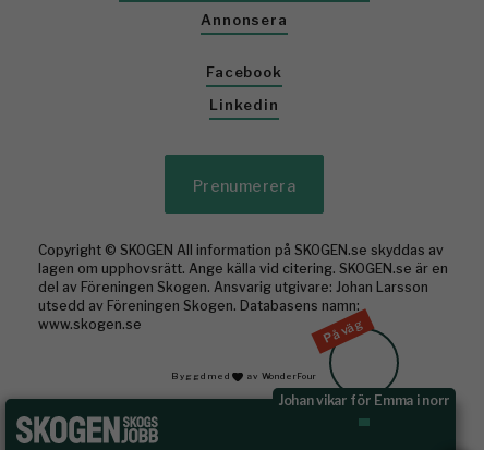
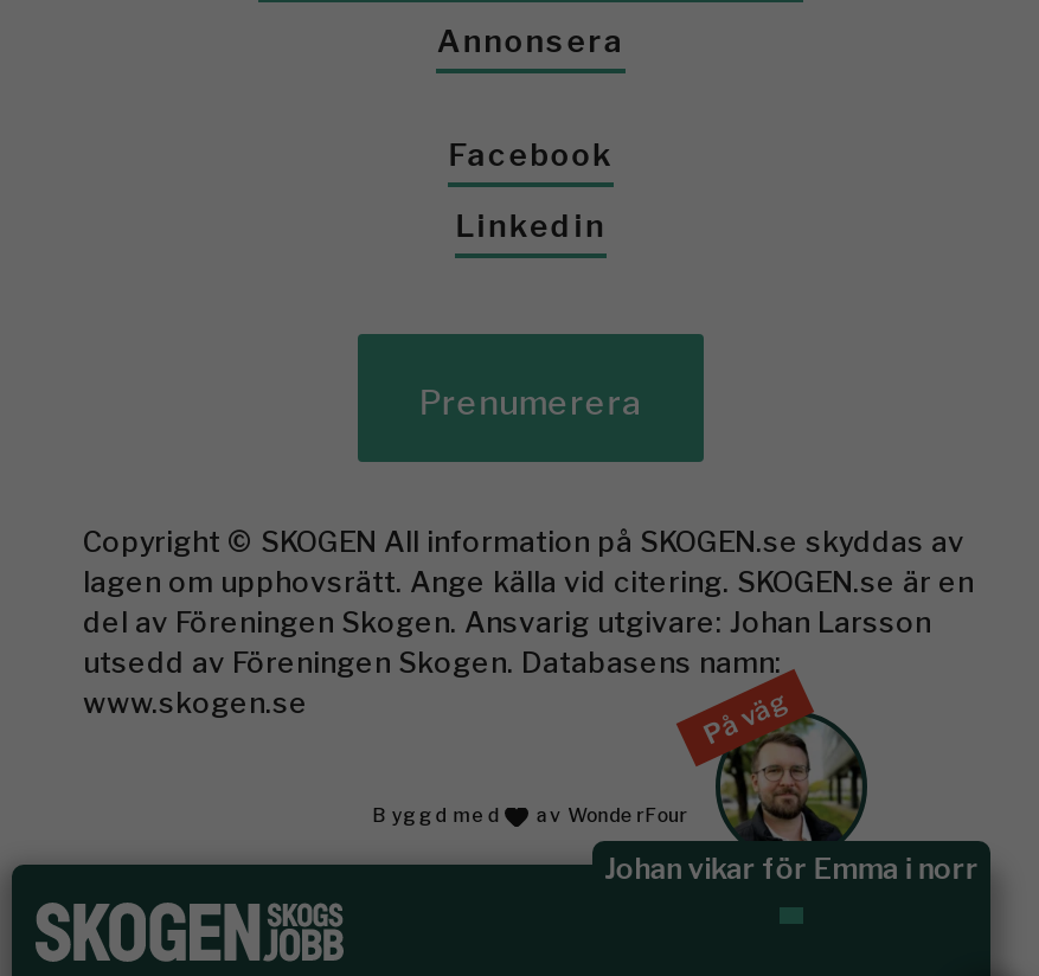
[331,330,397,389] [image] -> [718,715,865,843] [image]

